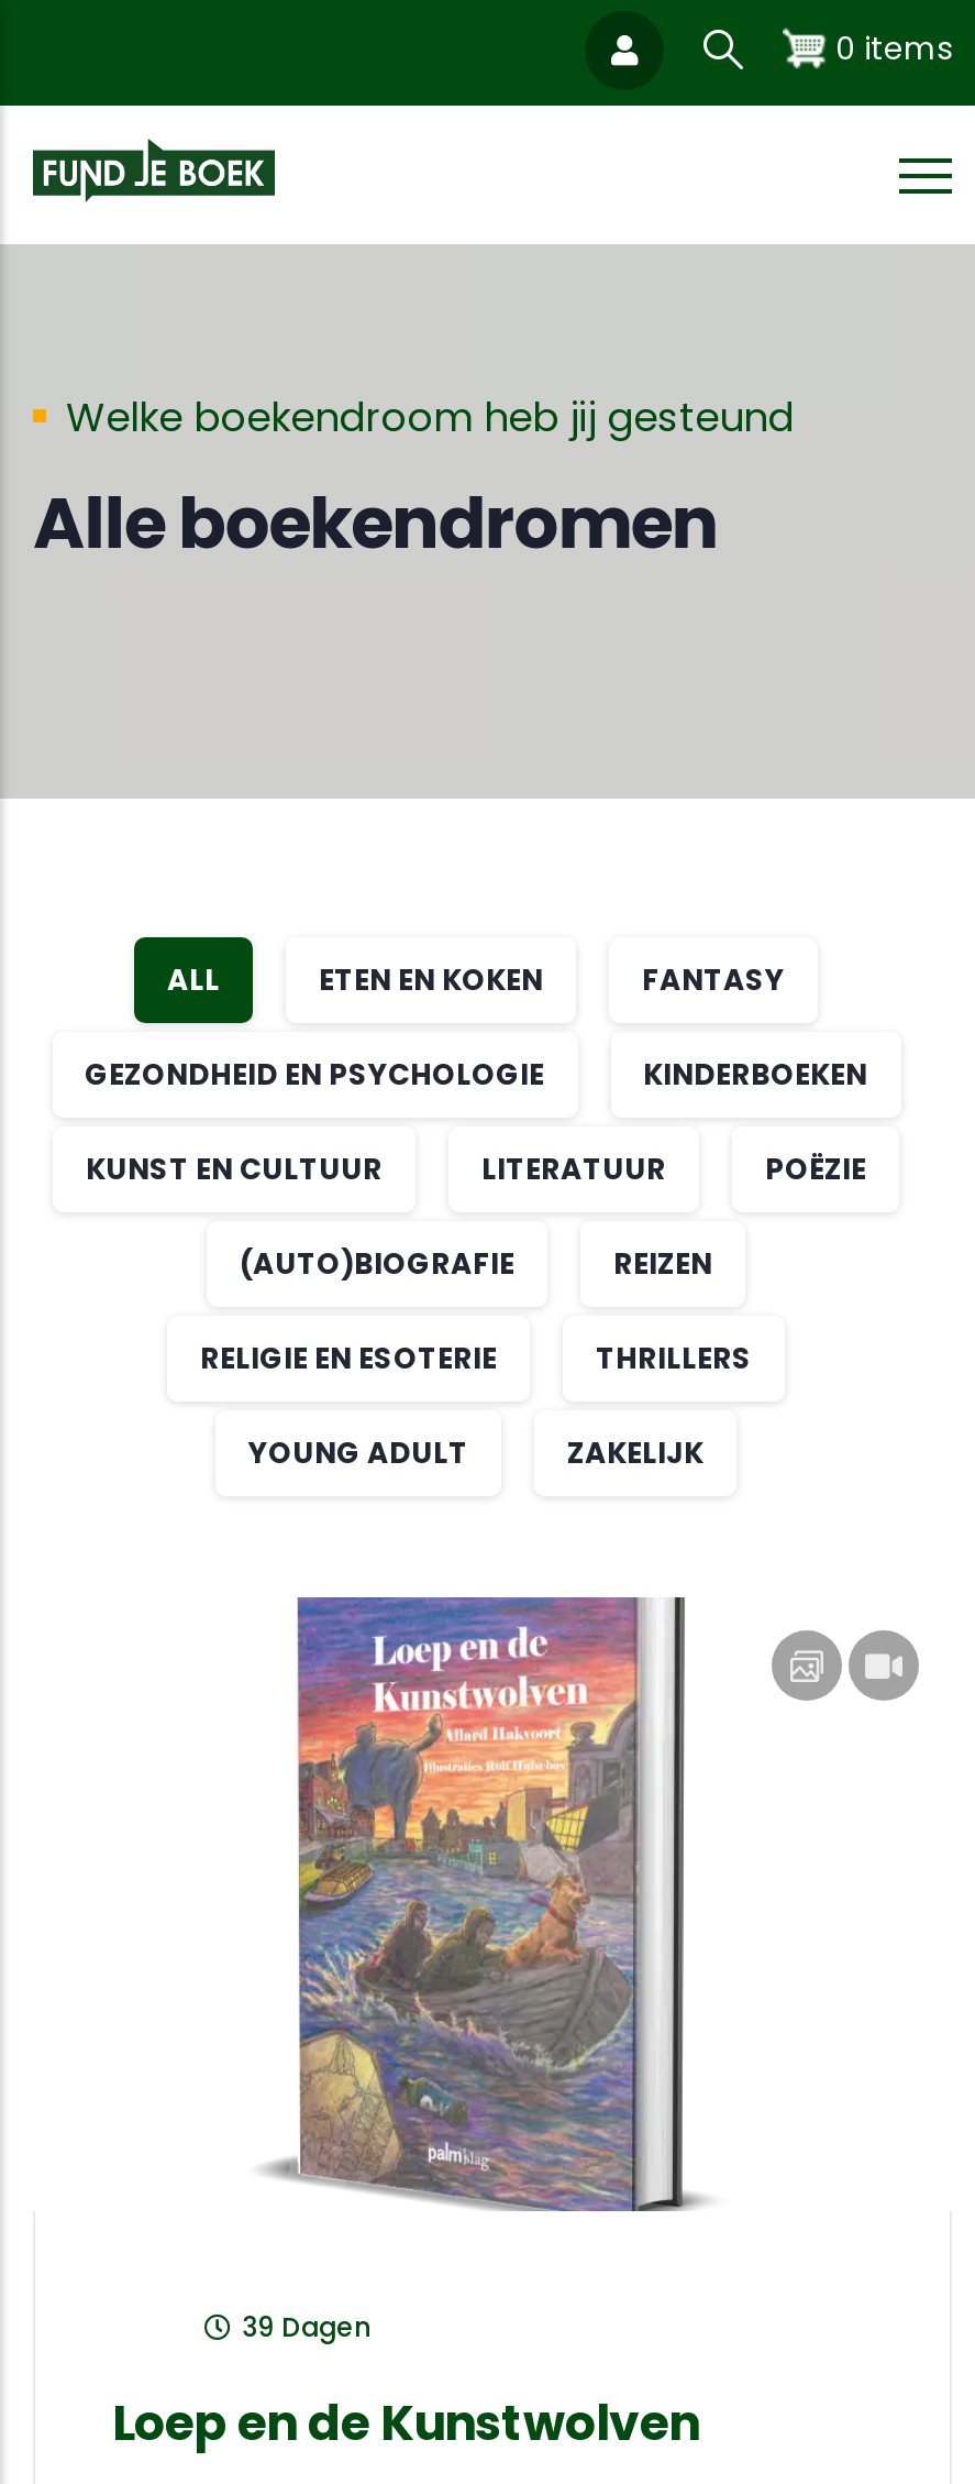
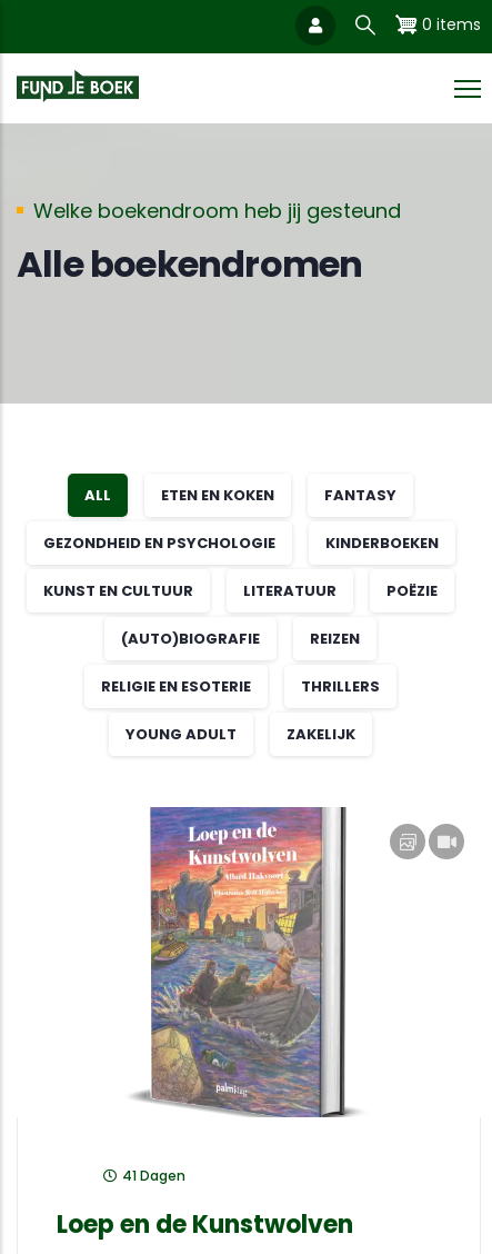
[242,2307,372,2345] 39 Dagen -> [122,1166,185,1185] 41 Dagen

